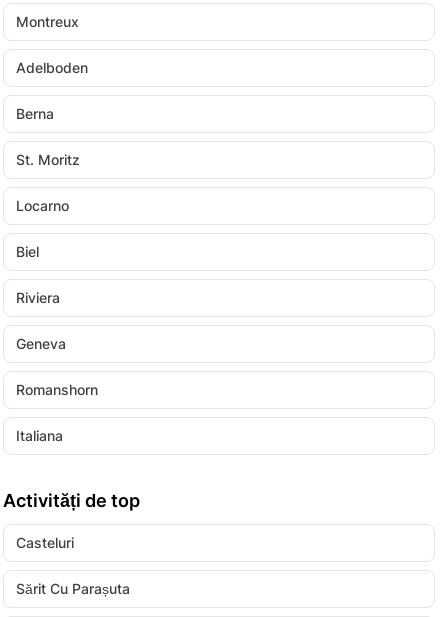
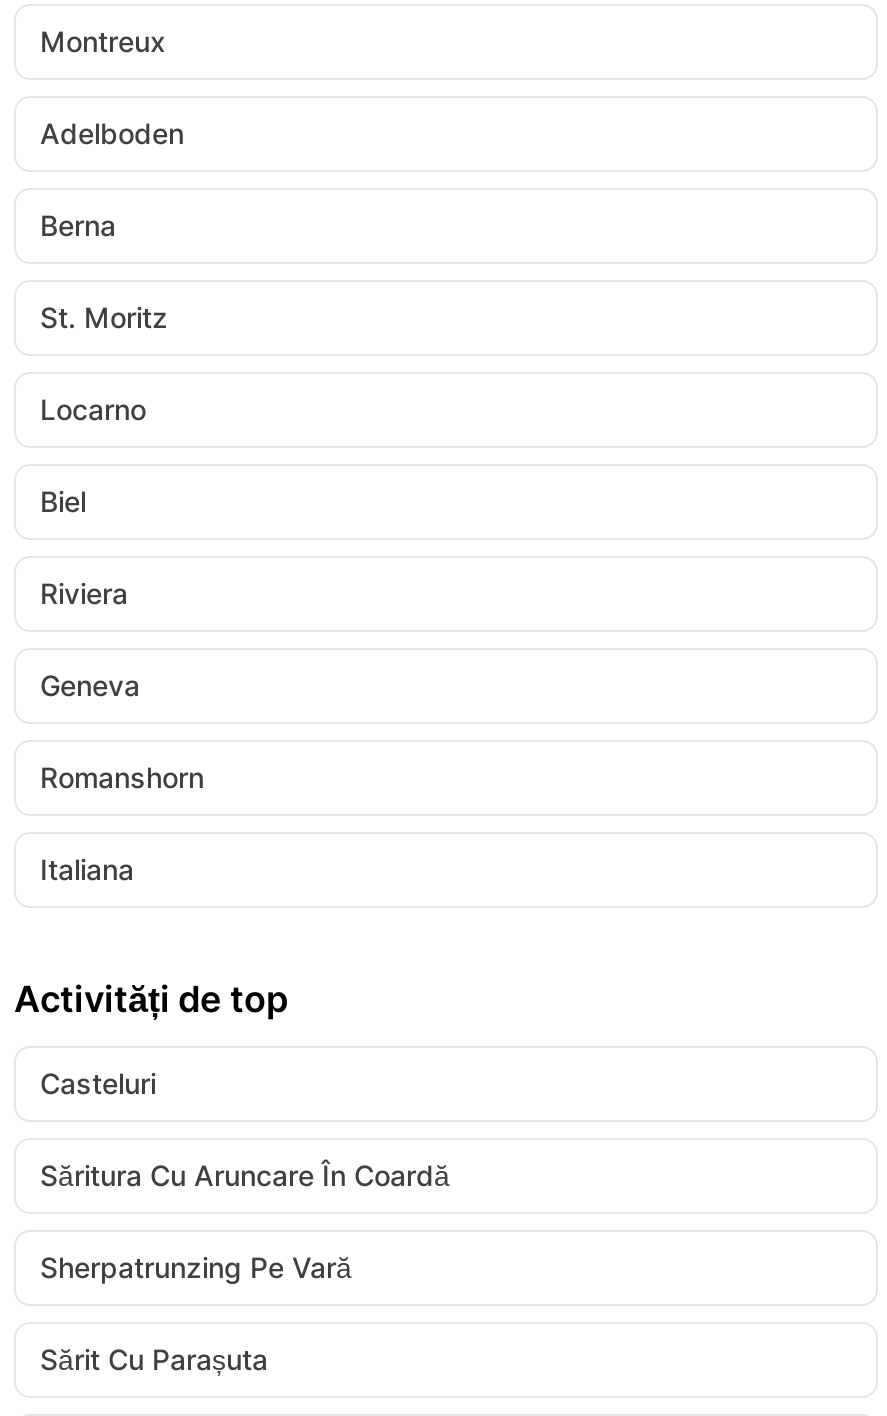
none -> [40,1158,450,1284] Săritura Cu Aruncare În Coardă | Sherpatrunzing Pe Vară

